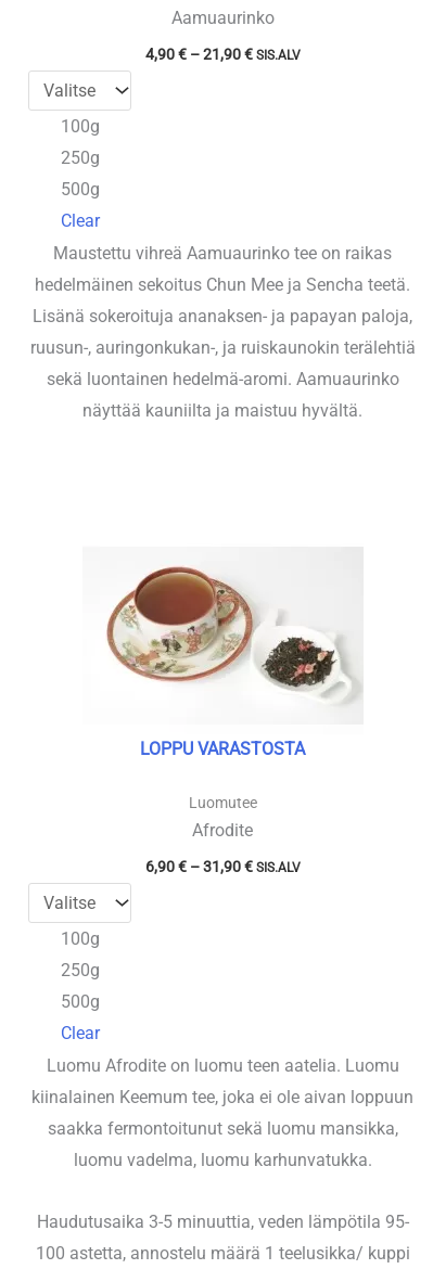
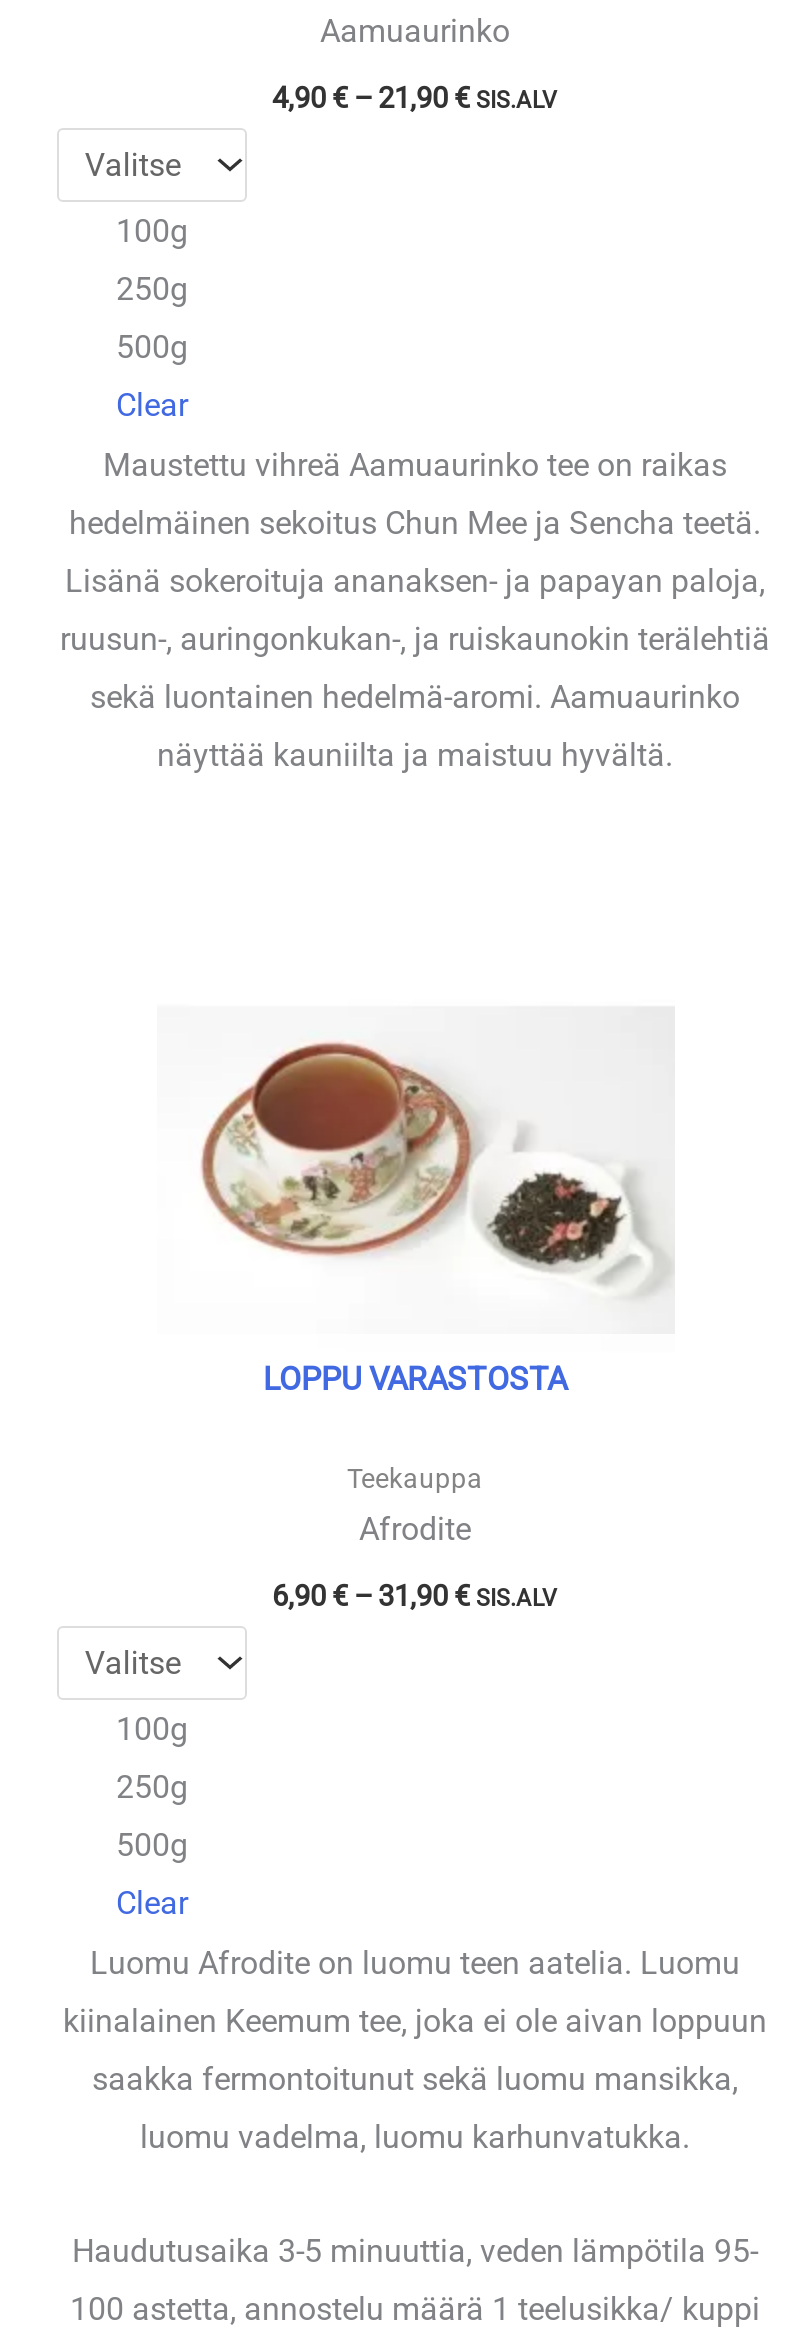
[188,794,257,812] Luomutee -> [347,1463,483,1495] Teekauppa

